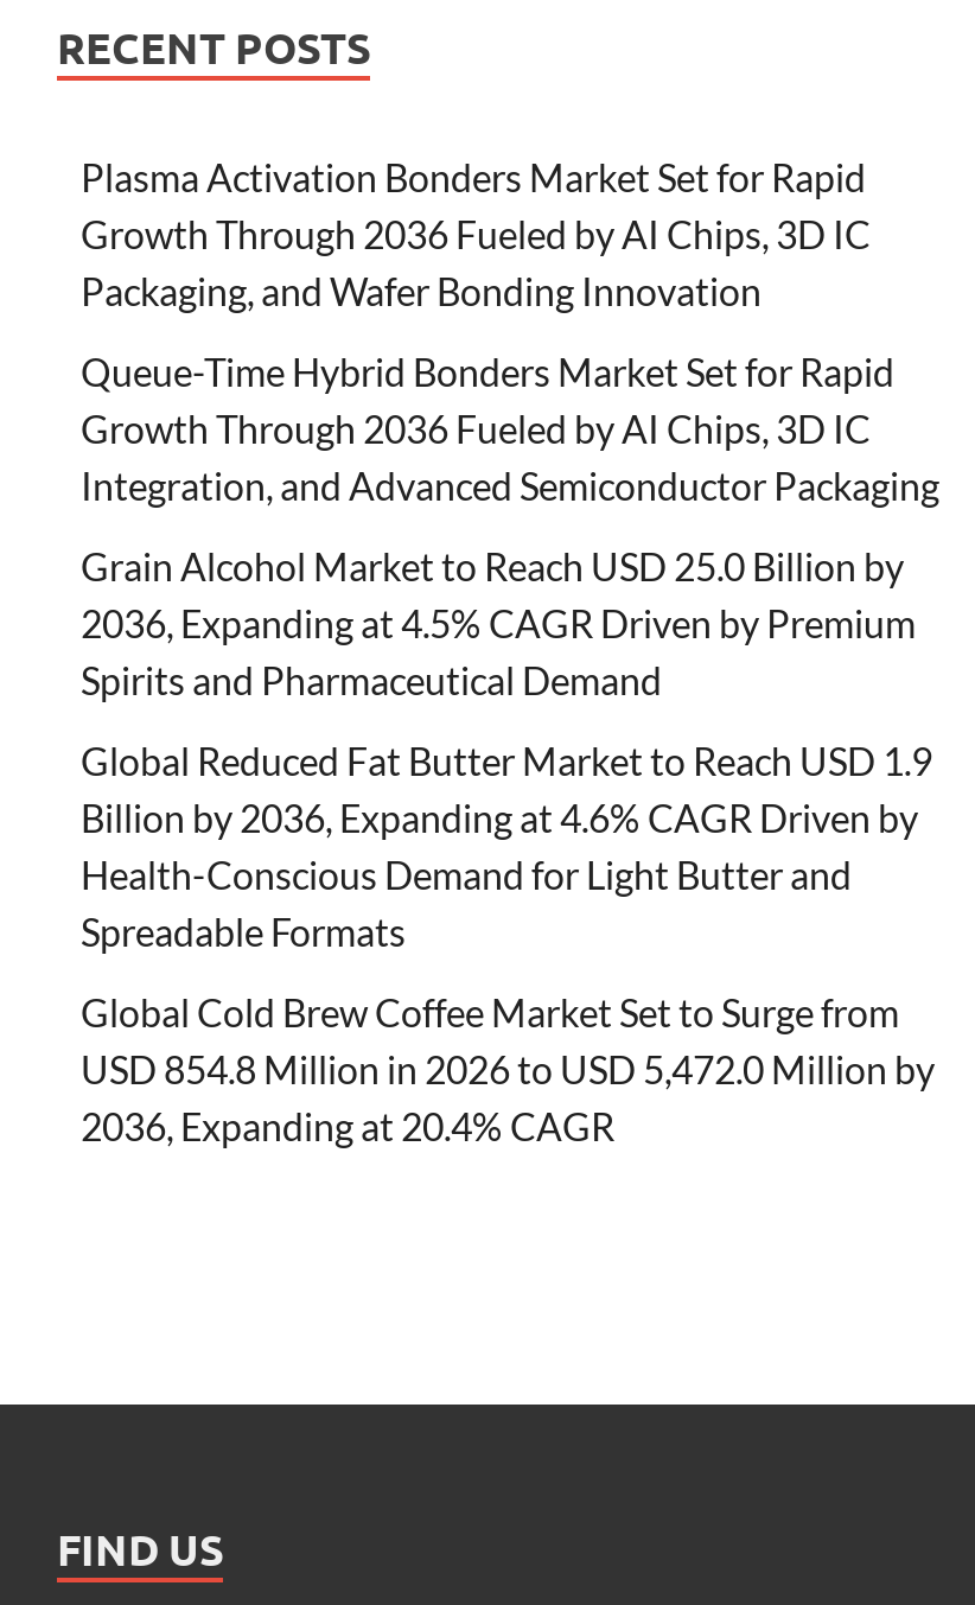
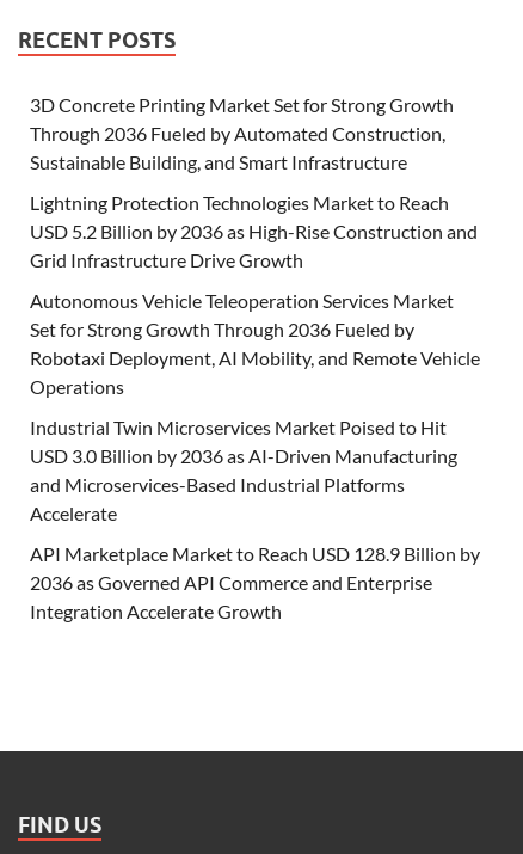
[81,154,871,313] Plasma Activation Bonders Market Set for Rapid | Growth Through 2036 Fueled by AI Chips, 3D IC | Packaging, and Wafer Bonding Innovation -> [30,93,454,173] 3D Concrete Printing Market Set for Strong Growth | Through 2036 Fueled by Automated Construction, | Sustainable Building, and Smart Infrastructure
[81,348,939,507] Queue-Time Hybrid Bonders Market Set for Rapid | Growth Through 2036 Fueled by AI Chips, 3D IC | Integration, and Advanced Semiconductor Packaging -> [30,191,478,271] Lightning Protection Technologies Market to Reach | USD 5.2 Billion by 2036 as High-Rise Construction and | Grid Infrastructure Drive Growth
[81,543,916,702] Grain Alcohol Market to Reach USD 25.0 Billion by | 2036, Expanding at 4.5% CAGR Driven by Premium | Spirits and Pharmaceutical Demand -> [30,289,480,397] Autonomous Vehicle Teleoperation Services Market | Set for Strong Growth Through 2036 Fueled by | Robotaxi Deployment, AI Mobility, and Remote Vehicle | Operations
[81,737,932,953] Global Reduced Fat Butter Market to Reach USD 1.9 | Billion by 2036, Expanding at 4.6% CAGR Driven by | Health-Conscious Demand for Light Butter and | Spreadable Formats -> [30,415,457,524] Industrial Twin Microservices Market Poised to Hit | USD 3.0 Billion by 2036 as AI-Driven Manufacturing | and Microservices-Based Industrial Platforms | Accelerate
[81,989,935,1148] Global Cold Brew Coffee Market Set to Surge from | USD 854.8 Million in 2026 to USD 5,472.0 Million by | 2036, Expanding at 20.4% CAGR -> [30,542,480,622] API Marketplace Market to Reach USD 128.9 Billion by | 2036 as Governed API Commerce and Enterprise | Integration Accelerate Growth

